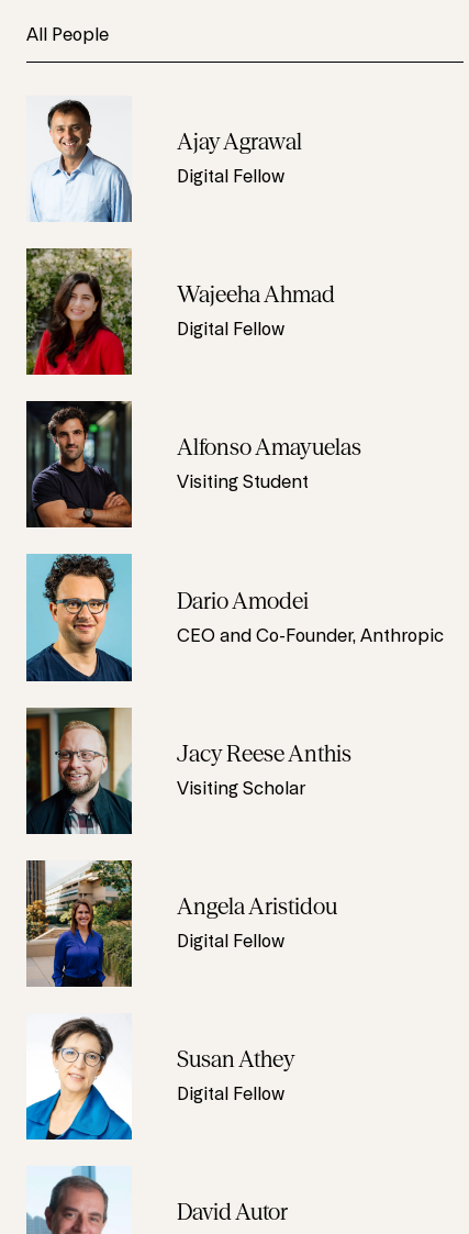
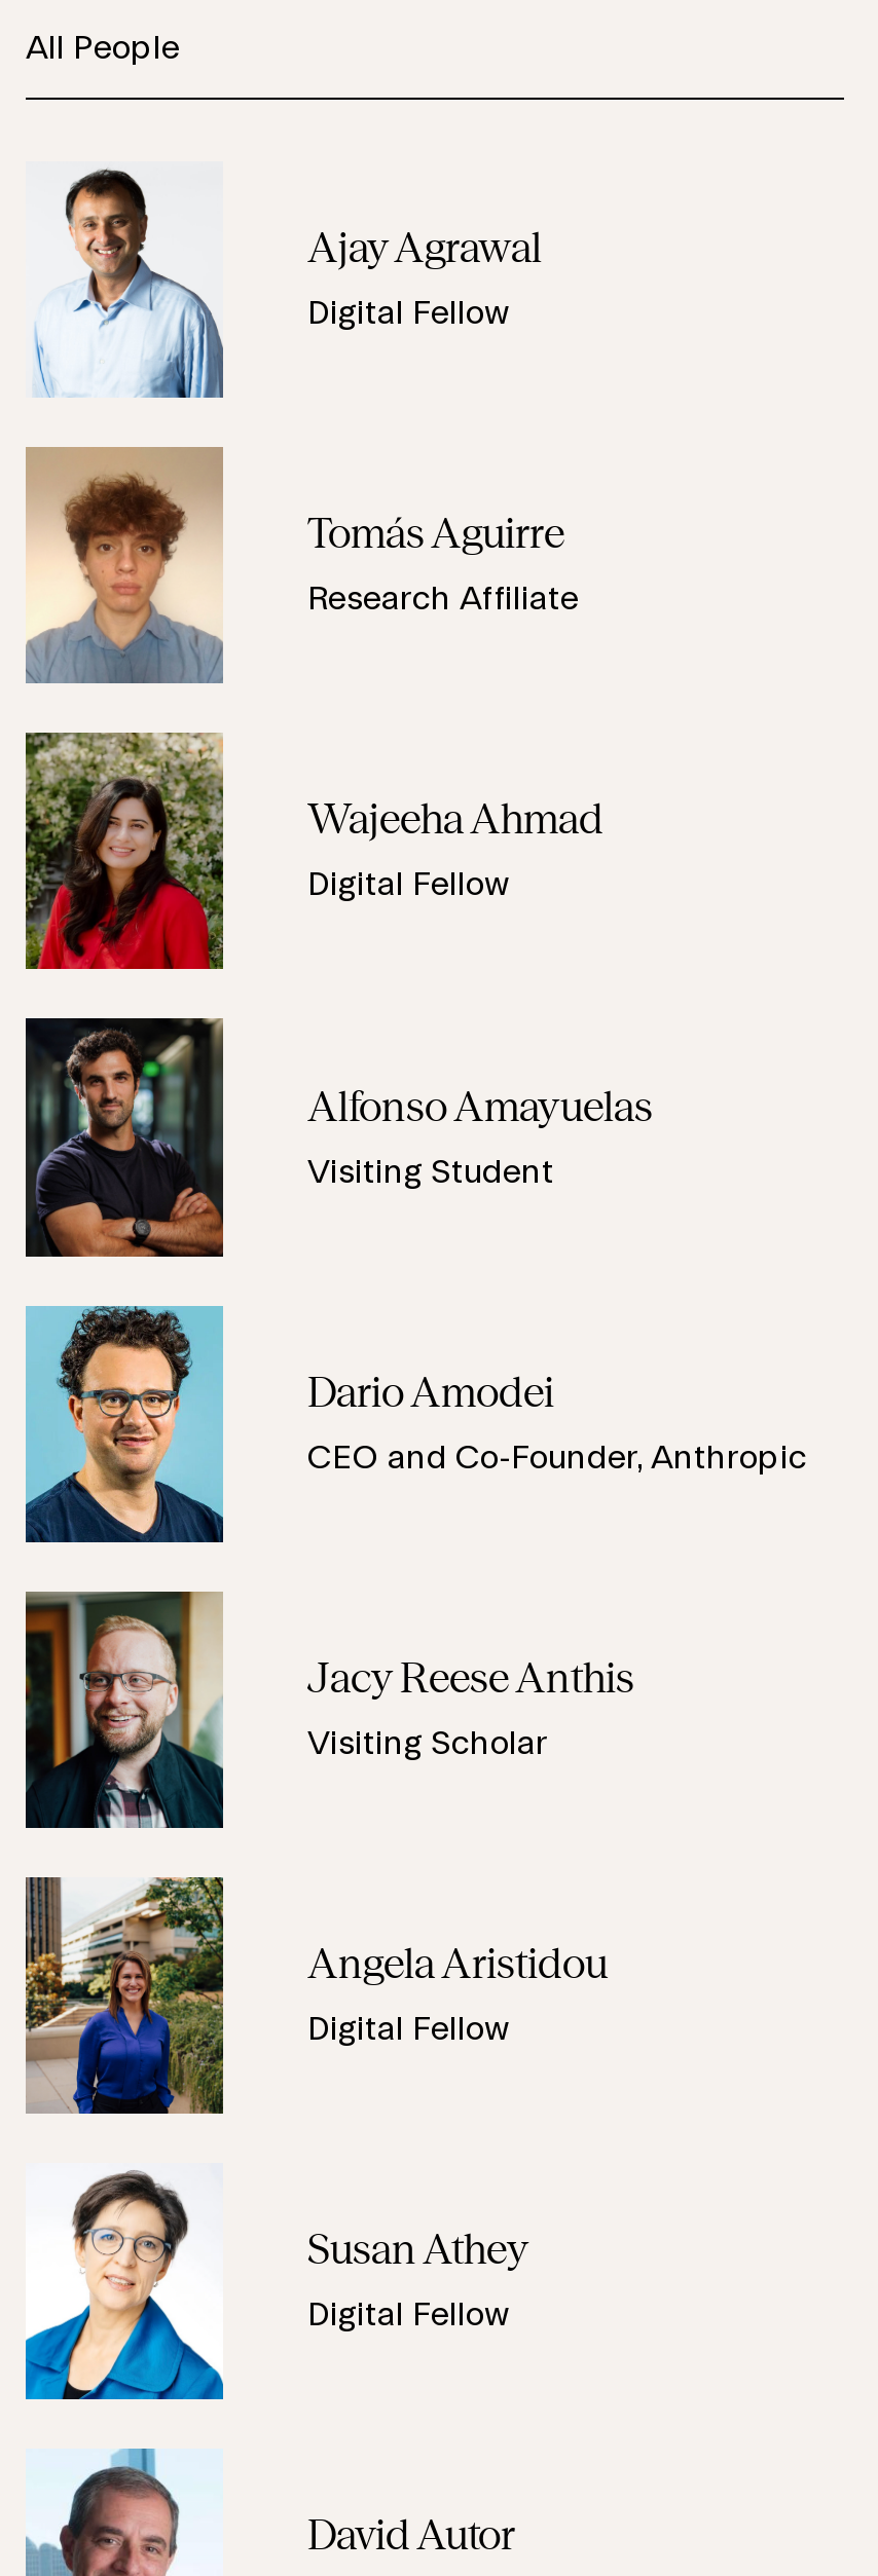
none -> [26,447,223,685] [image]
none -> [307,507,579,616] Tomás Aguirre | Research Affiliate

